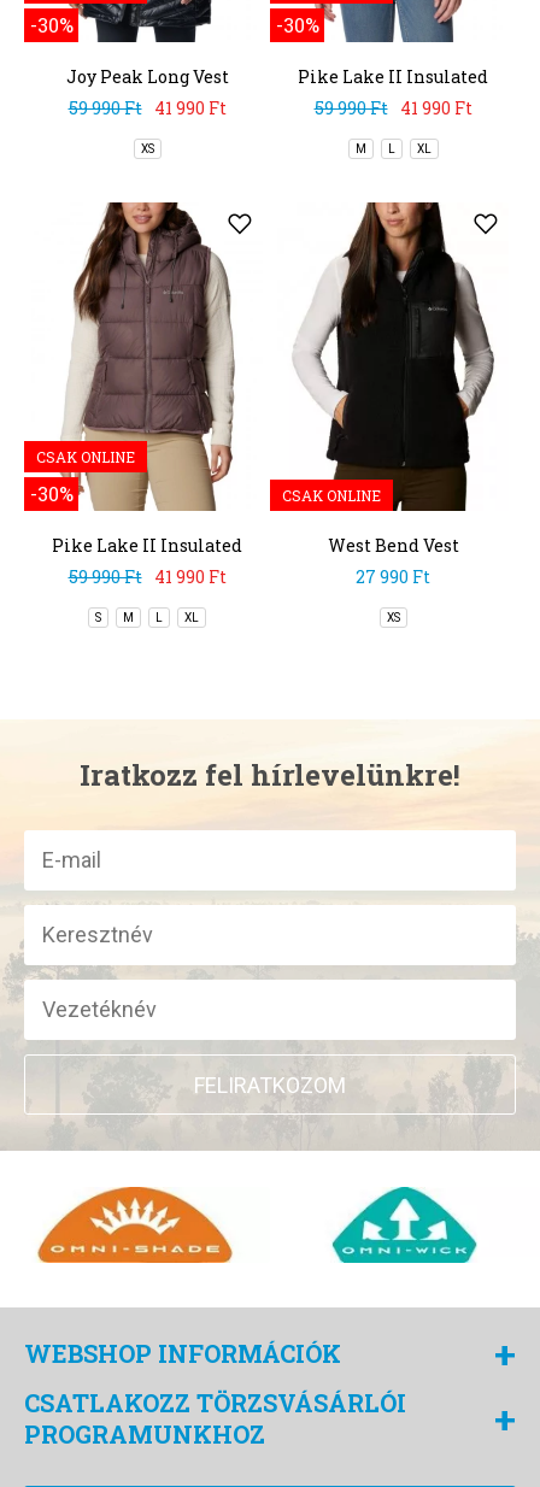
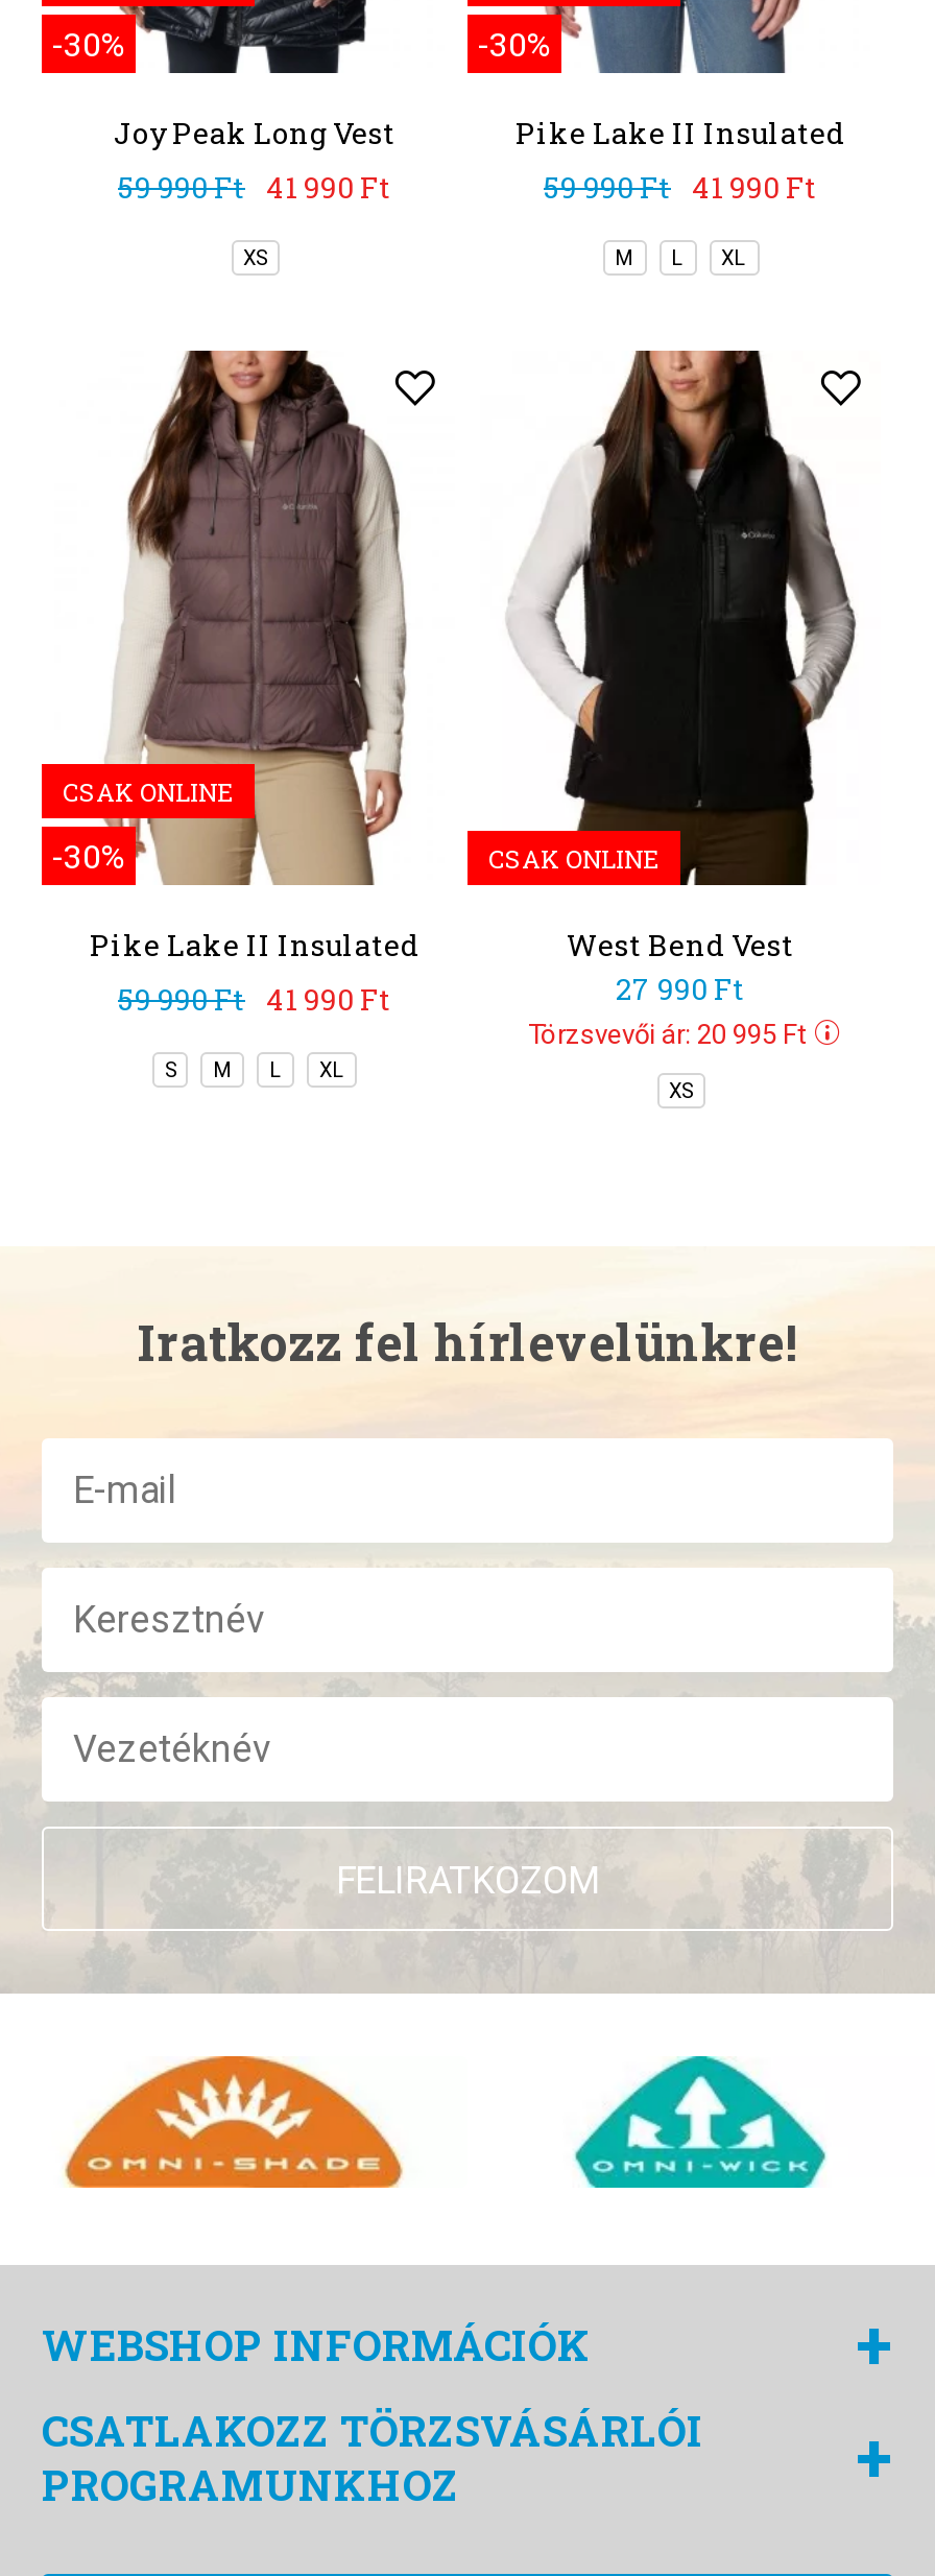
none -> [528,1019,806,1050] Törzsvevői ár: 20 995 Ft

